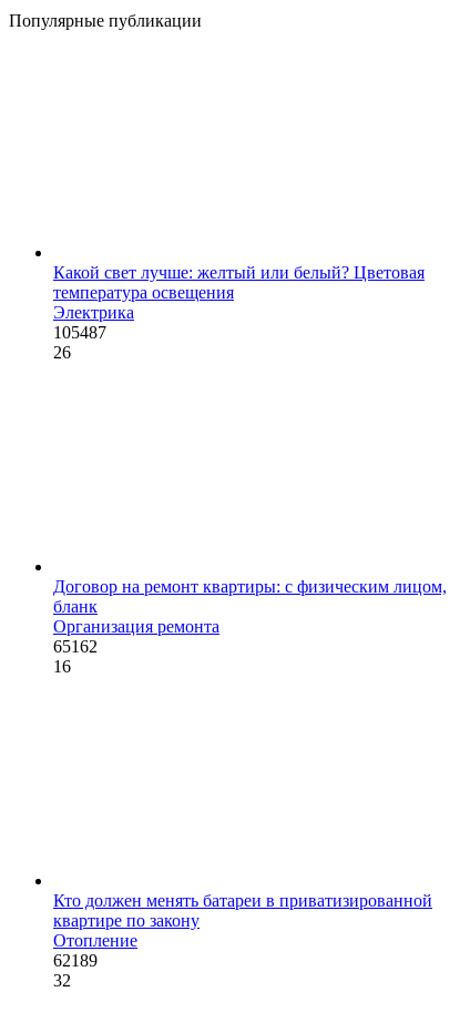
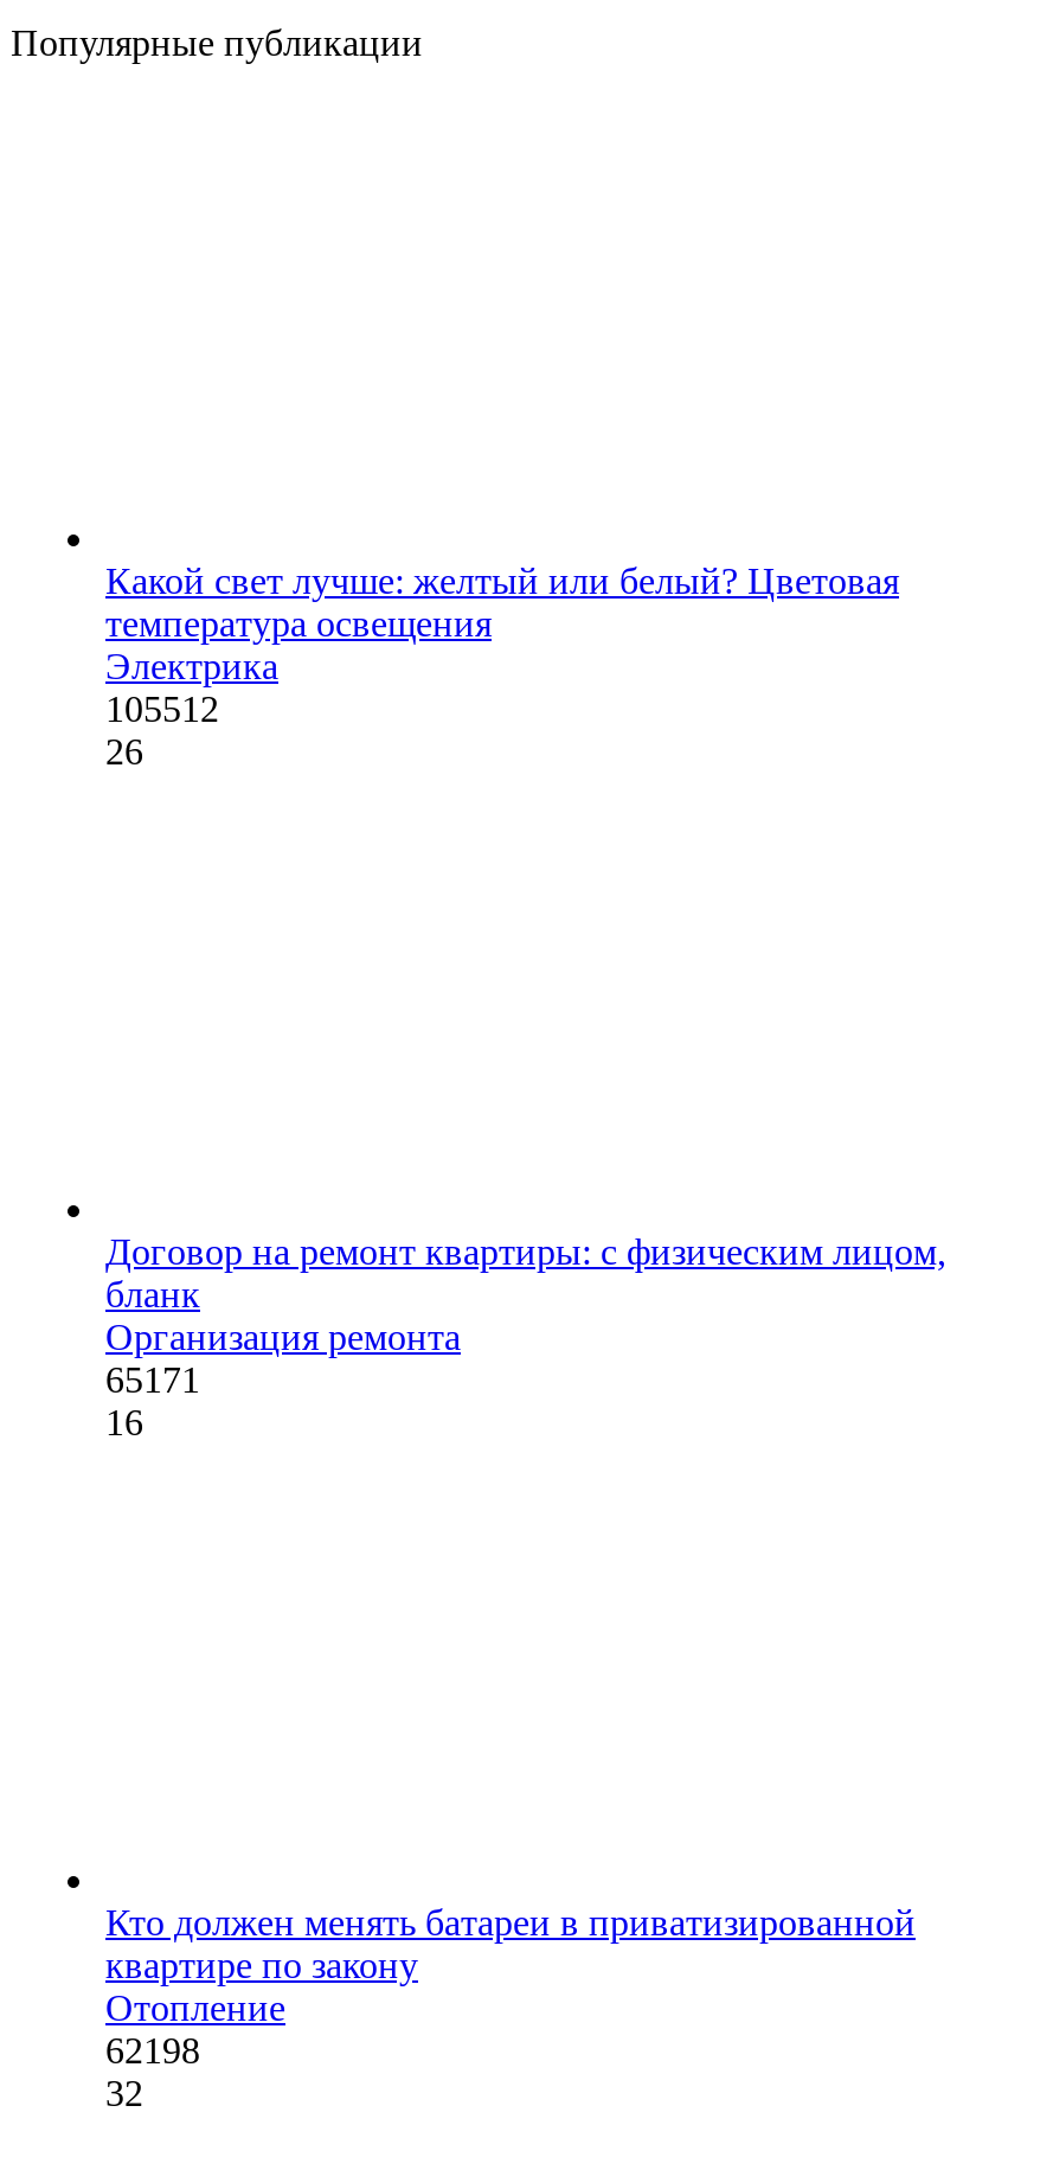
[53,323,106,342] 105487 -> [105,688,219,728] 105512
[53,637,98,656] 65162 -> [105,1359,200,1399] 65171
[53,951,98,970] 62189 -> [105,2030,200,2070] 62198

